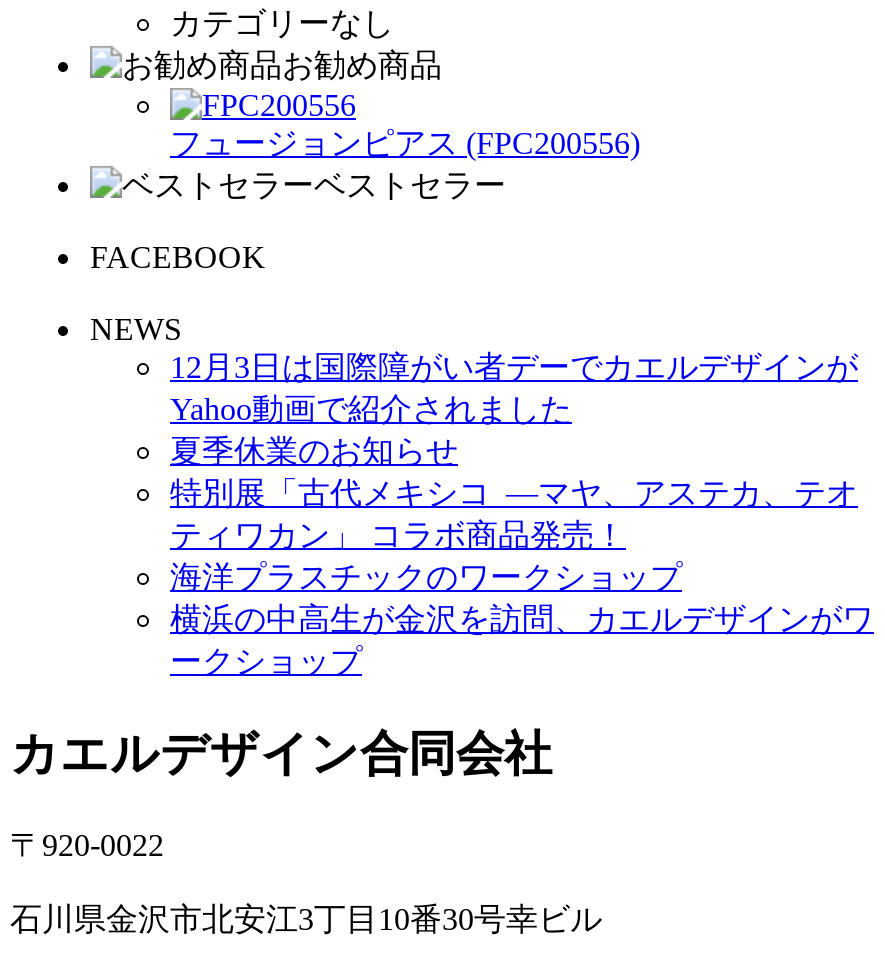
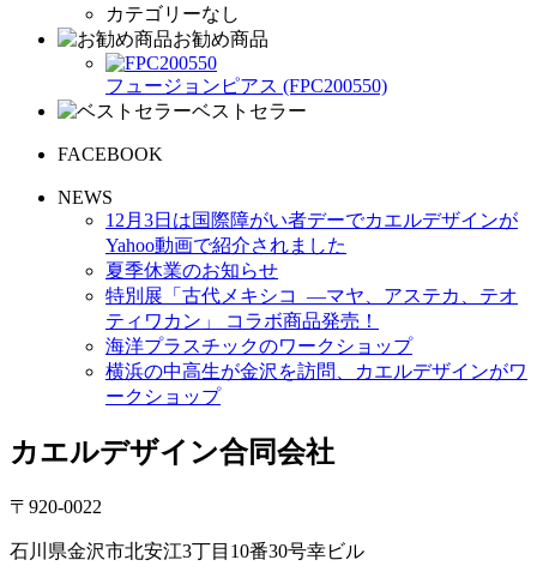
[170,125,640,159] フュージョンピアス (FPC200556) -> [105,75,387,95] フュージョンピアス (FPC200550)

